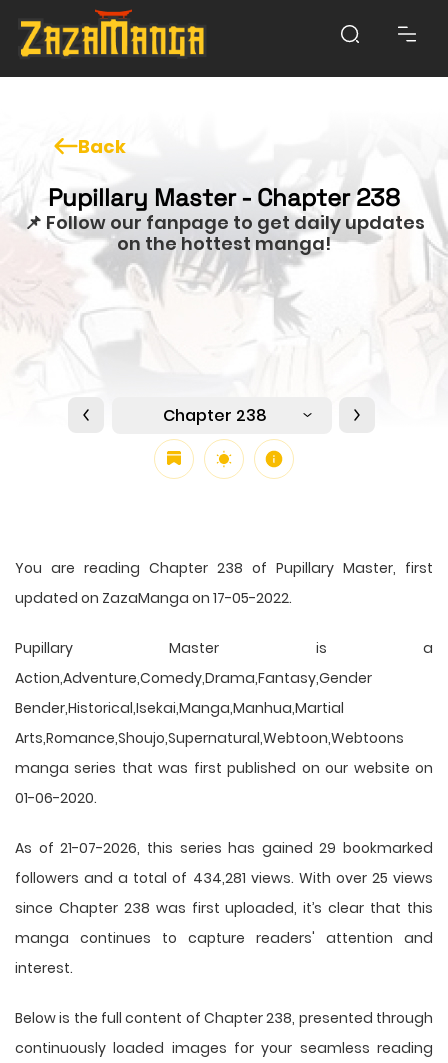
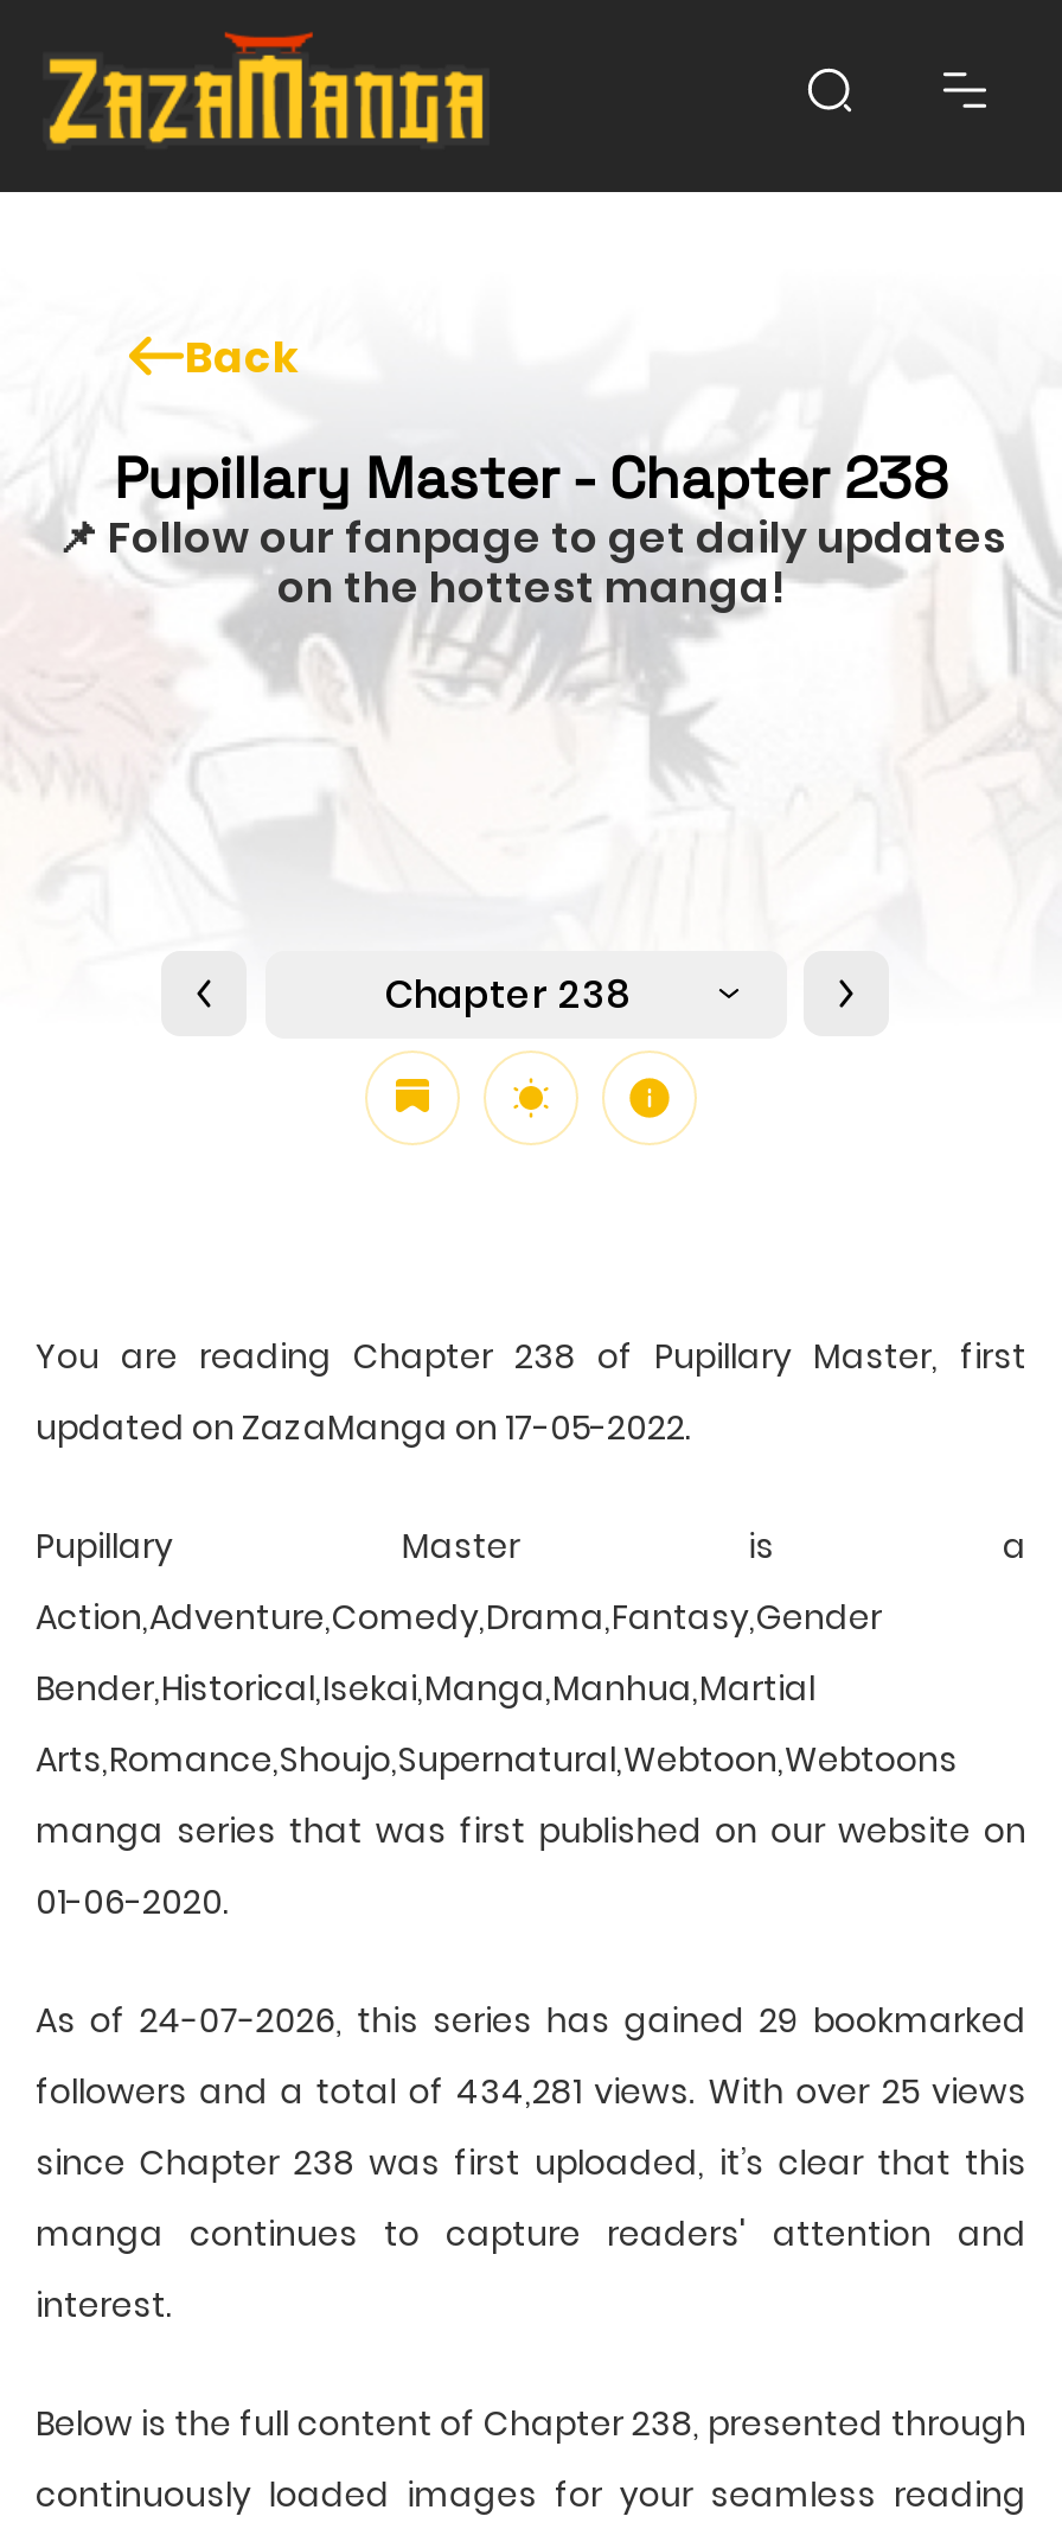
[15,838,433,858] As of 21-07-2026, this series has gained 29 bookmarked -> [36,1996,1026,2044] As of 24-07-2026, this series has gained 29 bookmarked

